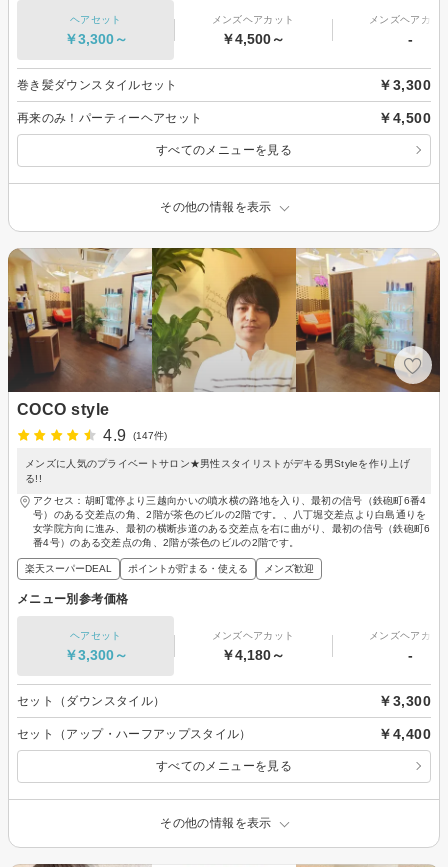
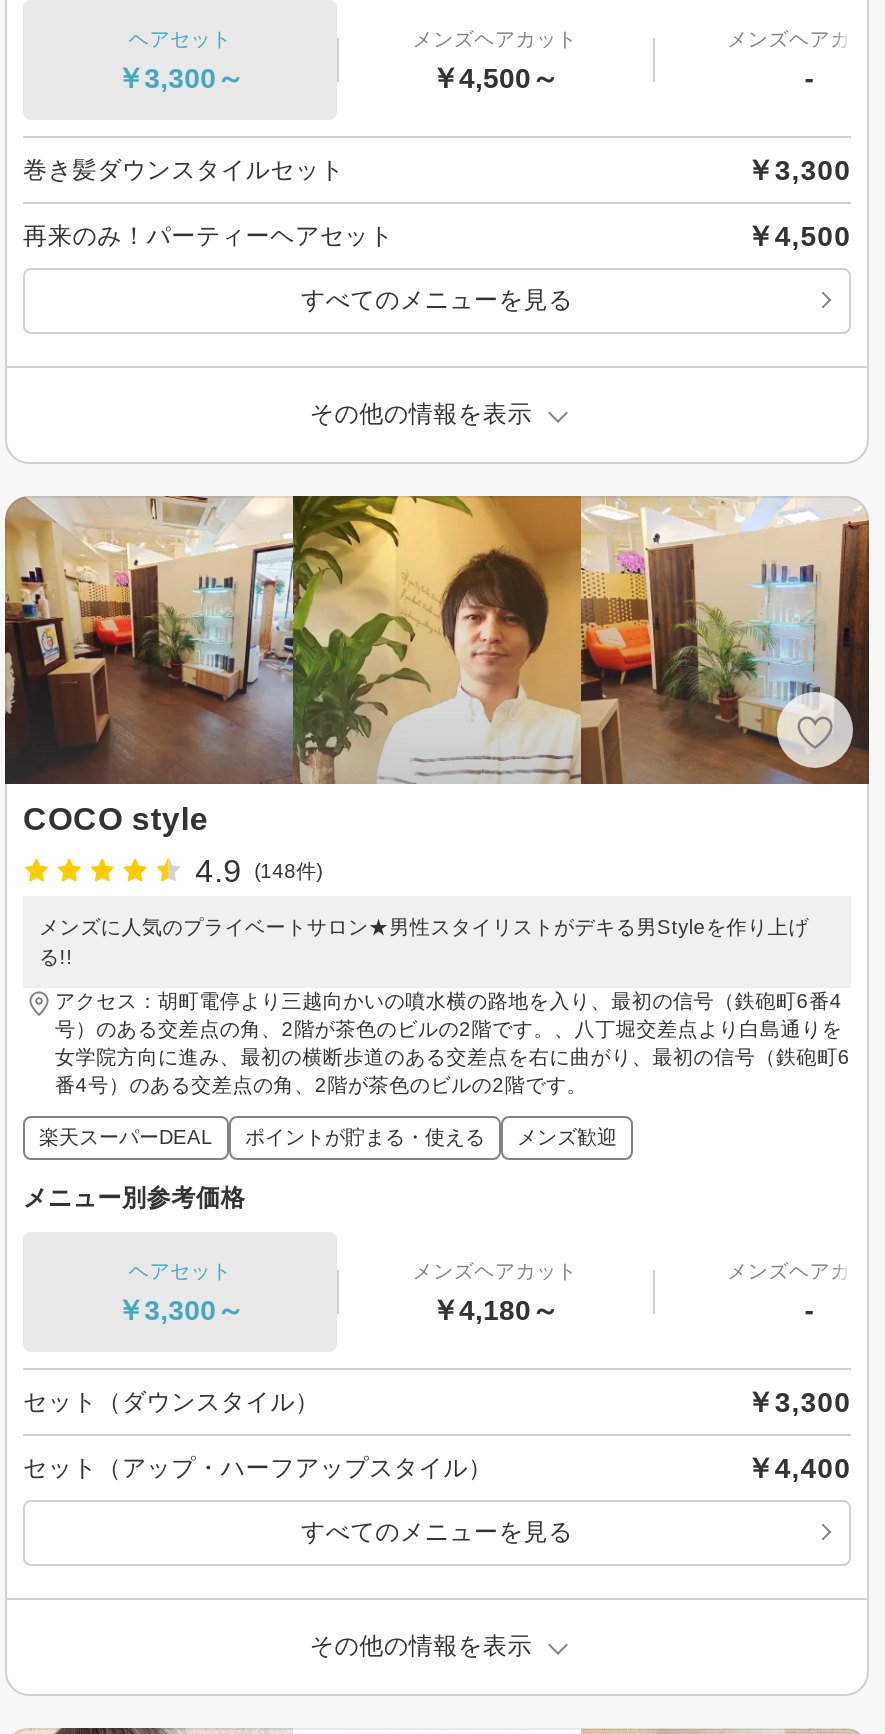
[103,427,167,444] 4.9 (147件) -> [195,853,322,887] 4.9 (148件)

